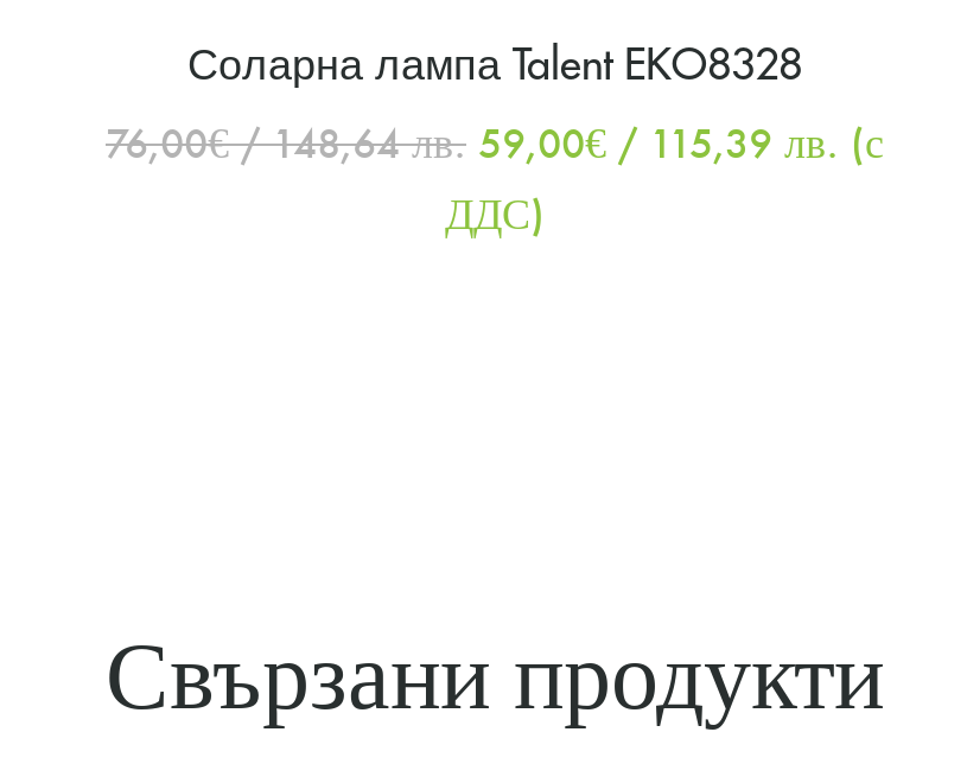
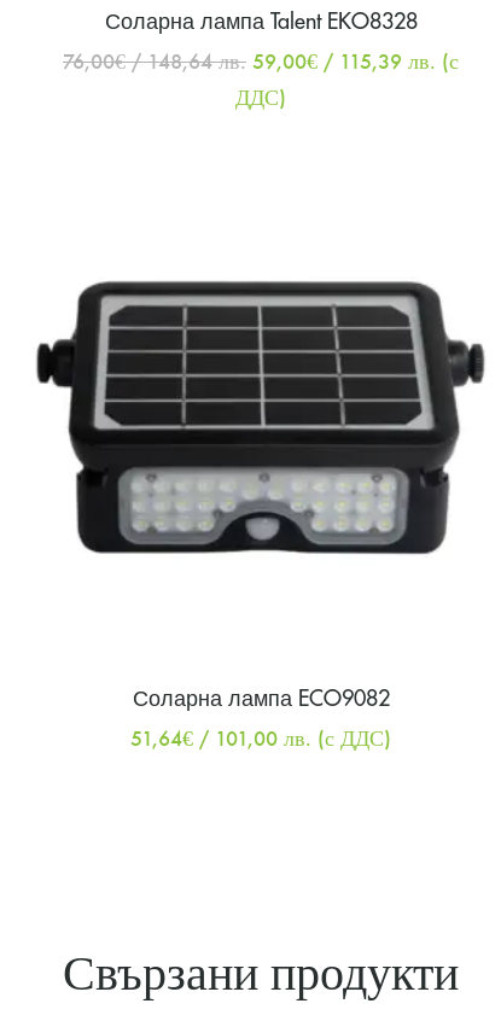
none -> [35,280,485,555] [image]
none -> [130,688,391,752] Соларна лампа ECO9082 | 51,64€/ 101,00 лв. (с ДДС)

